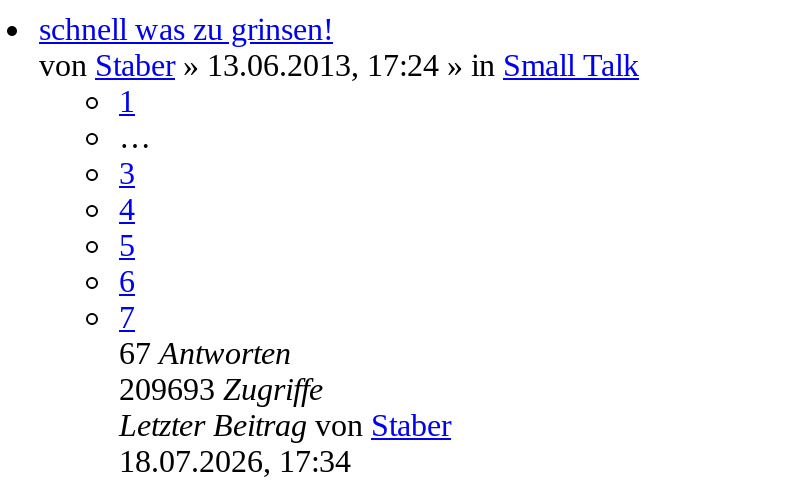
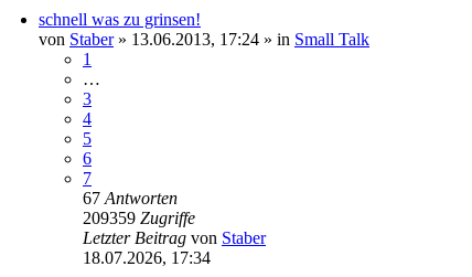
[119,372,323,406] 209693 Zugriffe -> [83,208,195,227] 209359 Zugriffe

